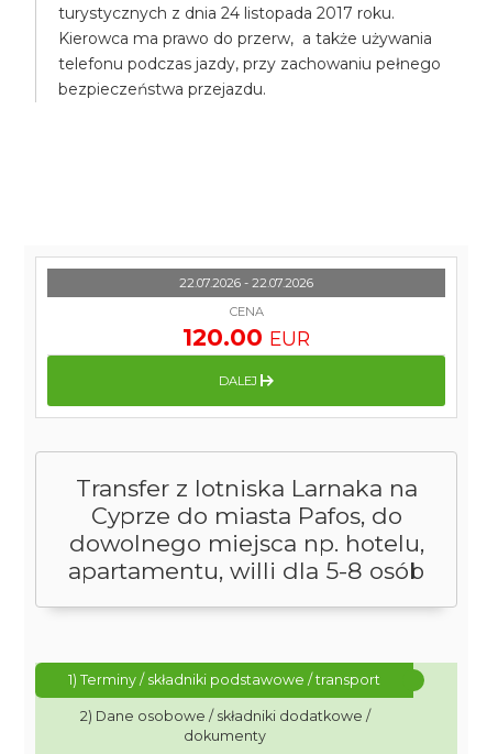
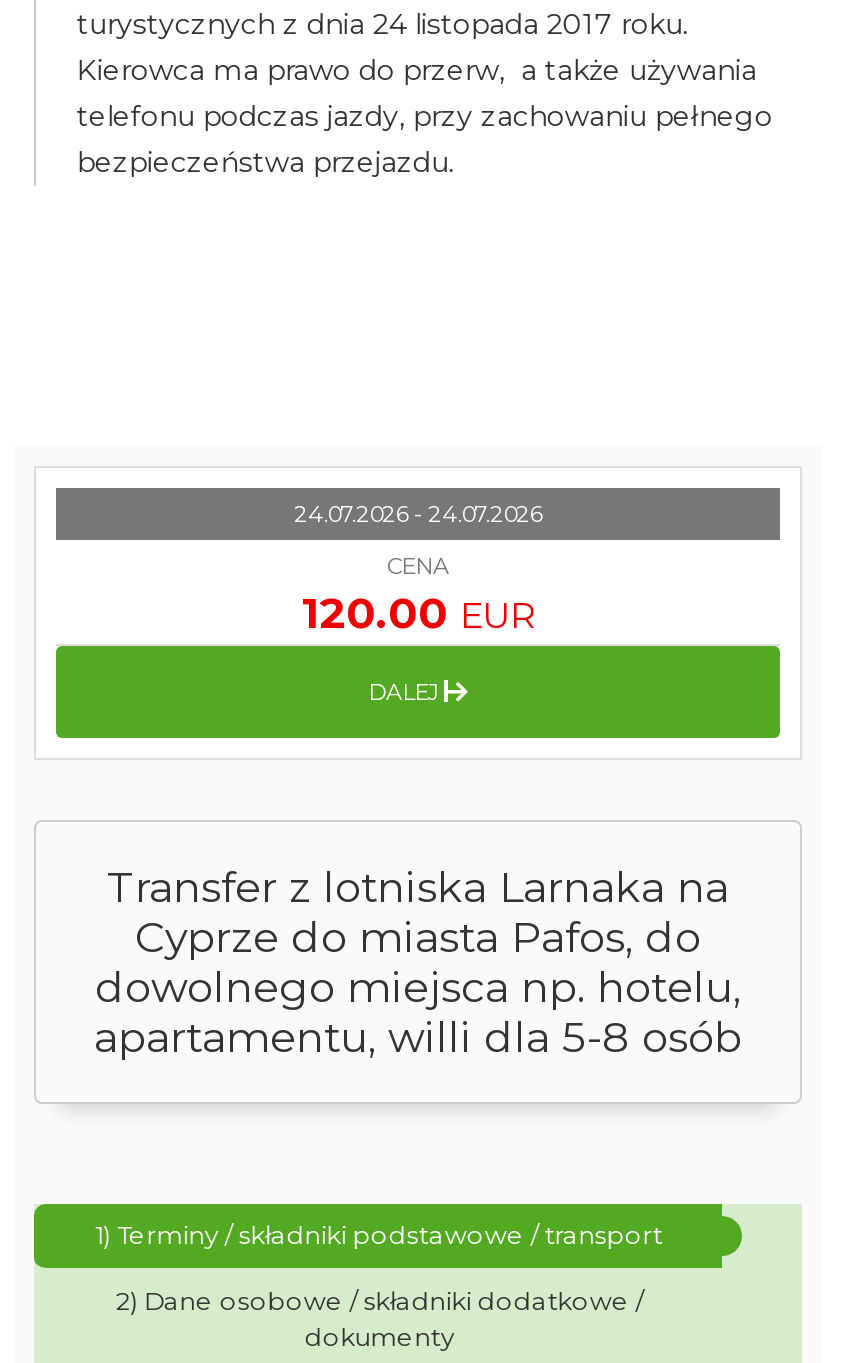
[179,275,313,291] 22.07.2026 - 22.07.2026 -> [294,500,542,528] 24.07.2026 - 24.07.2026

